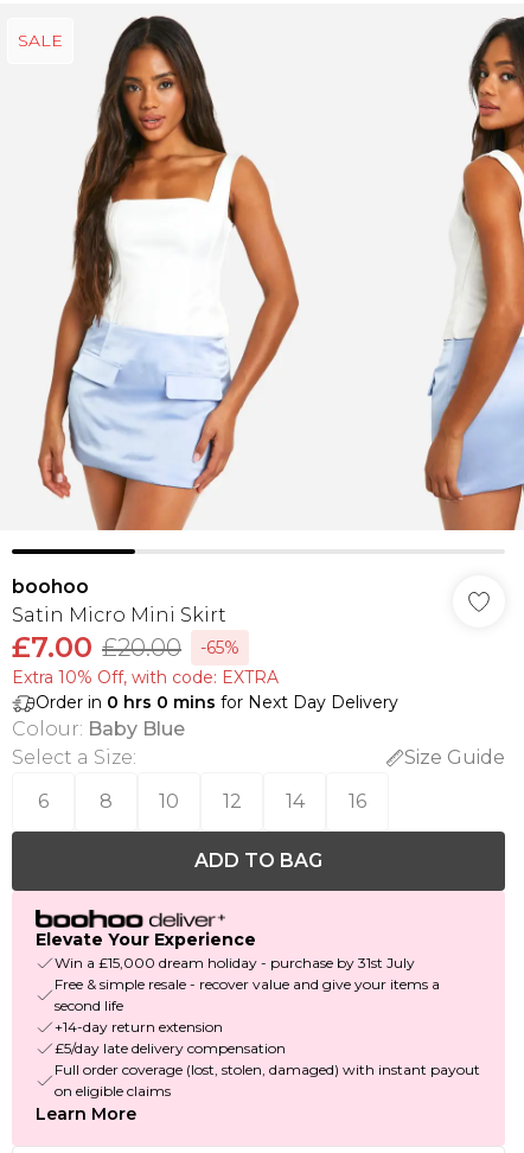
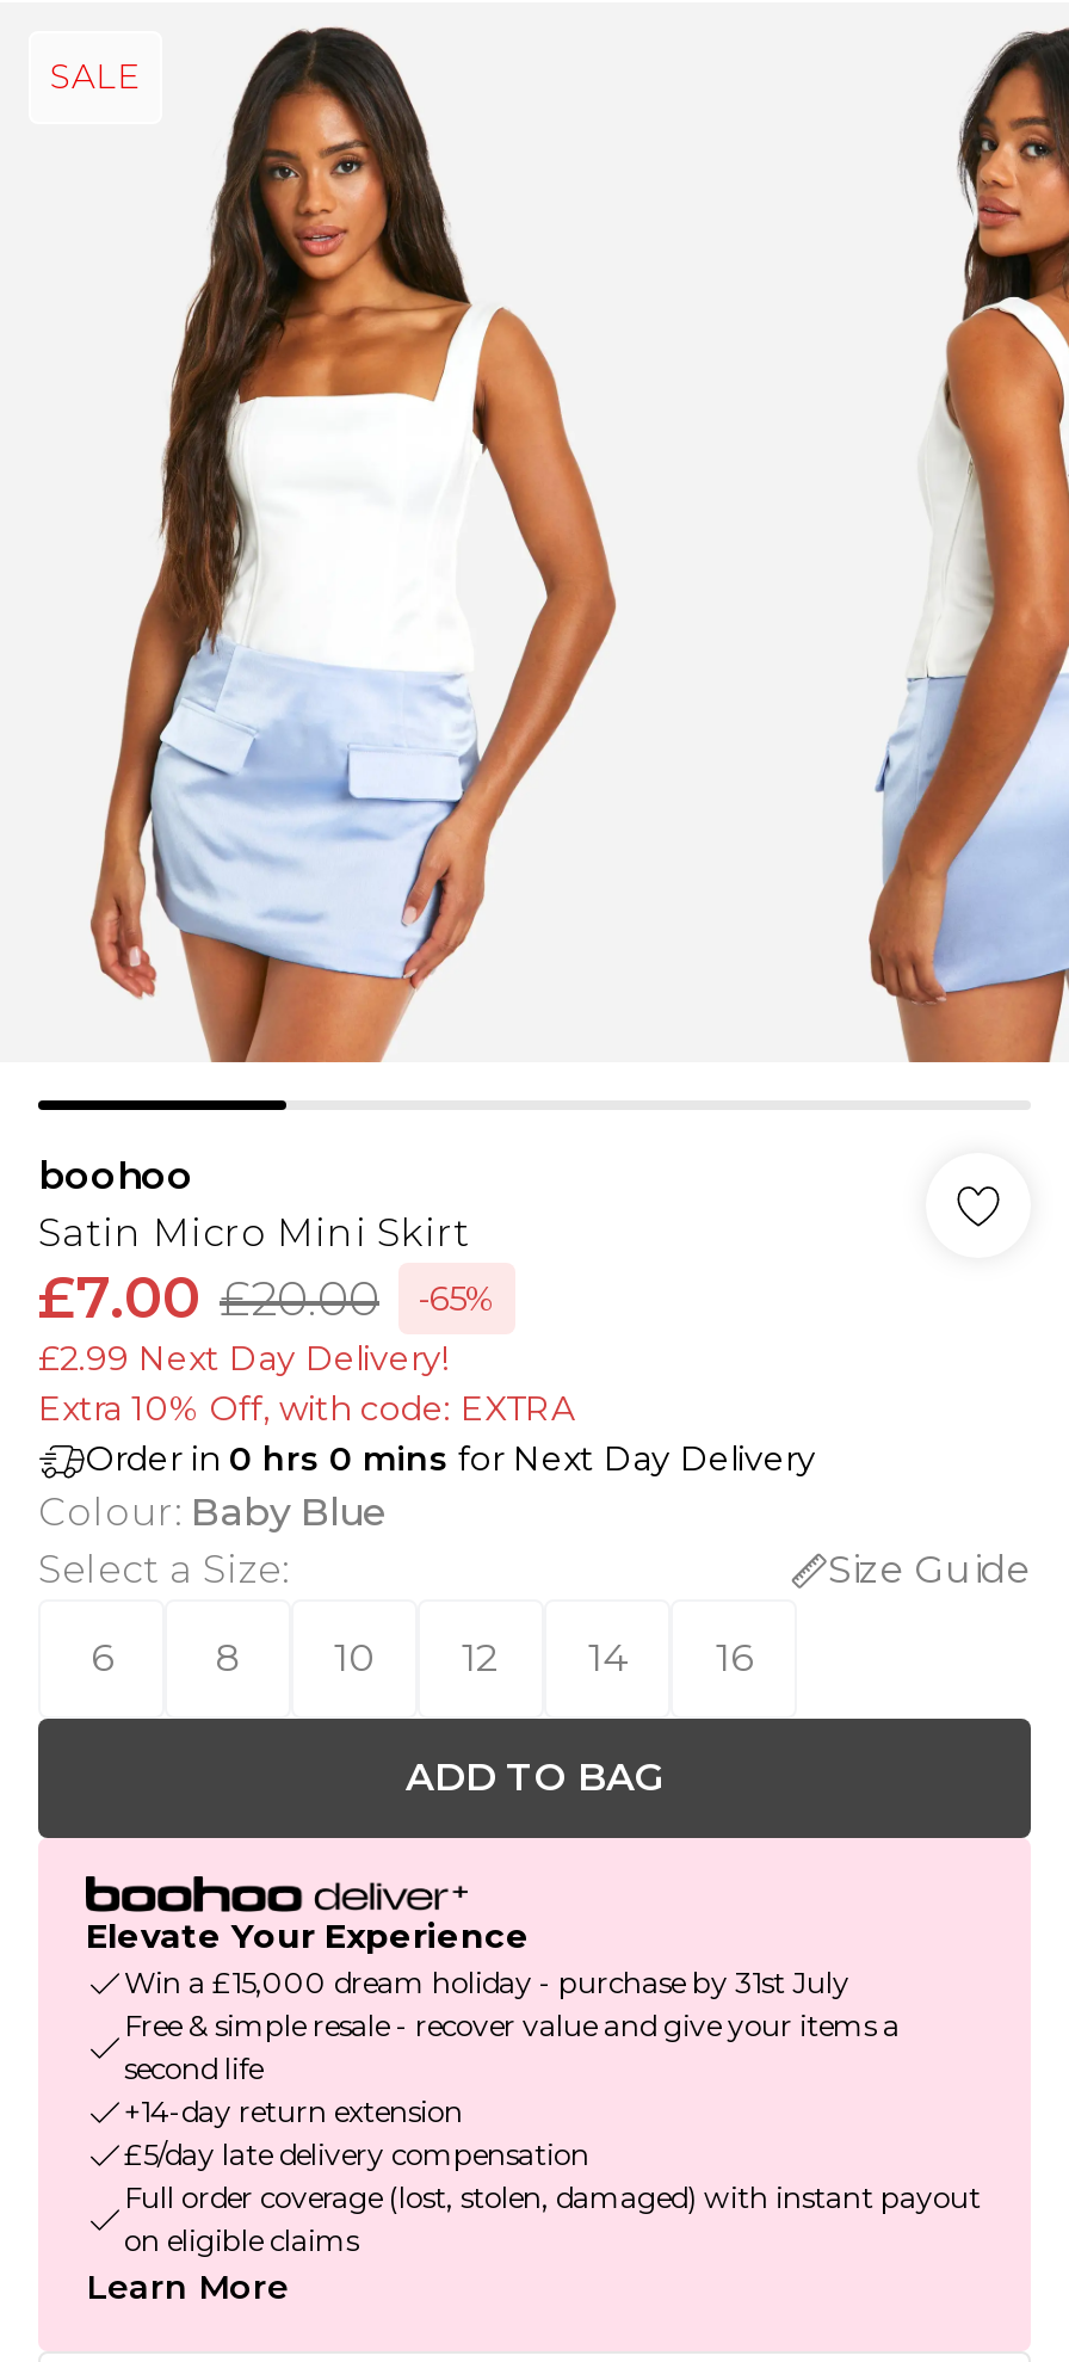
none -> [38,1337,449,1380] £2.99 Next Day Delivery!

